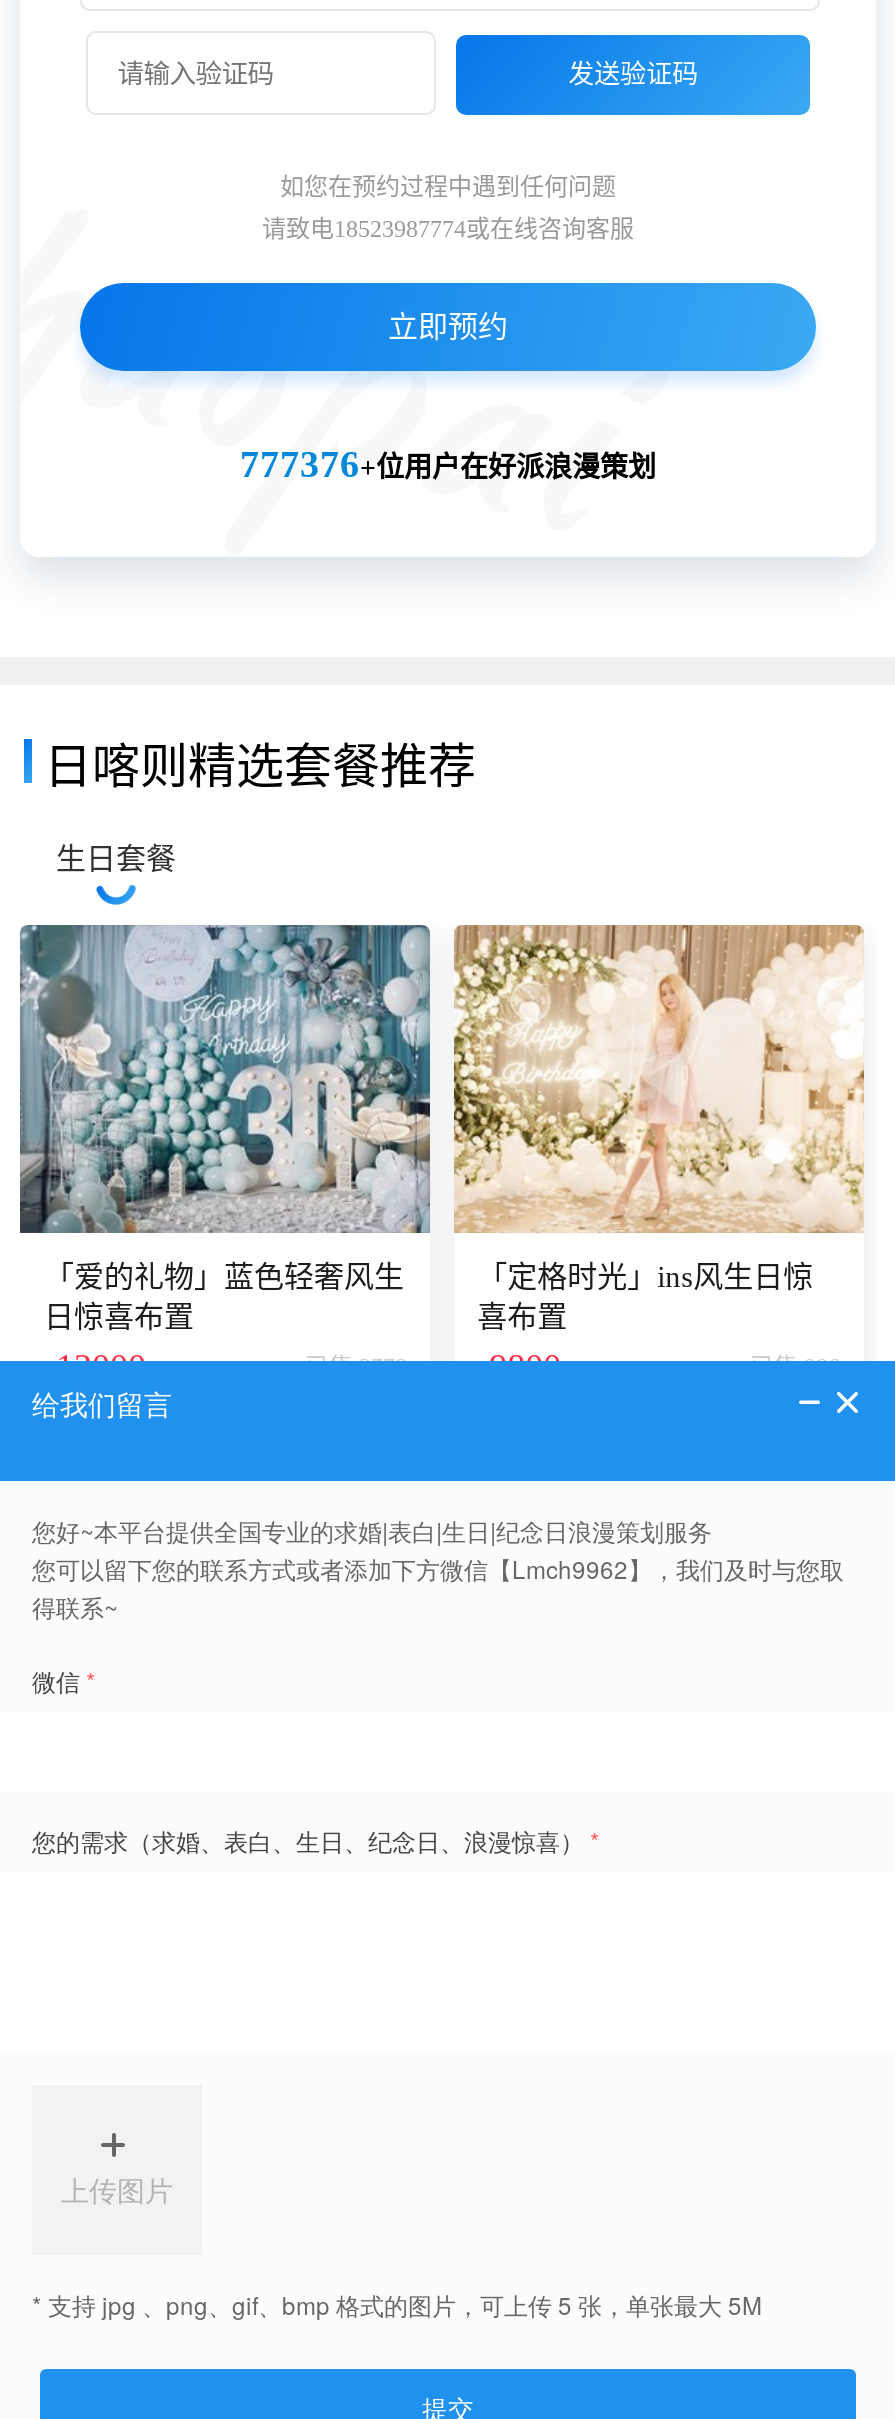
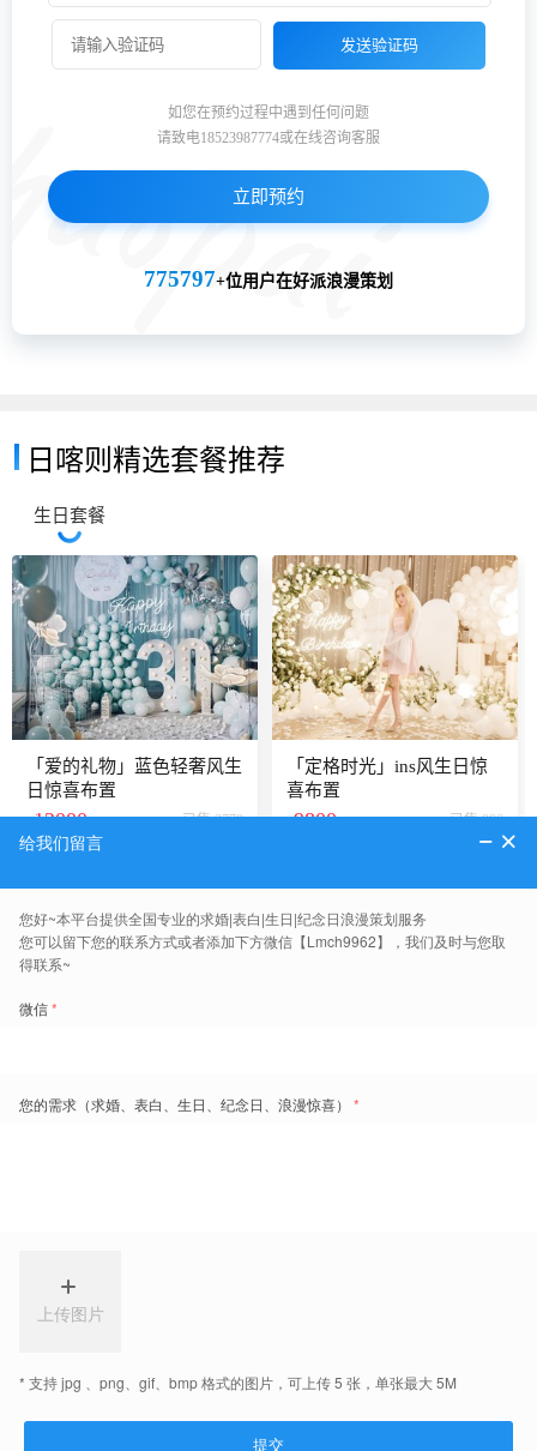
[240,443,656,485] 777376+位用户在好派浪漫策划 -> [144,266,393,291] 775797+位用户在好派浪漫策划

